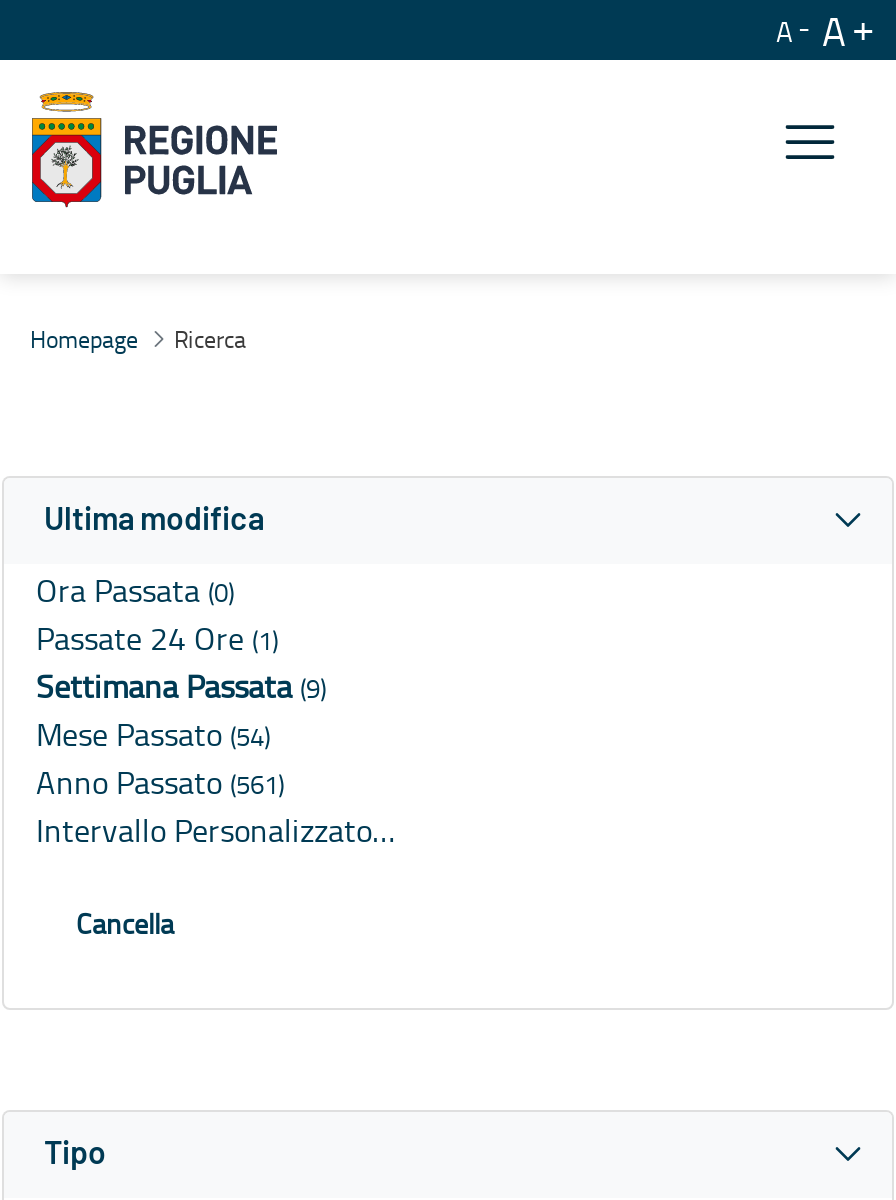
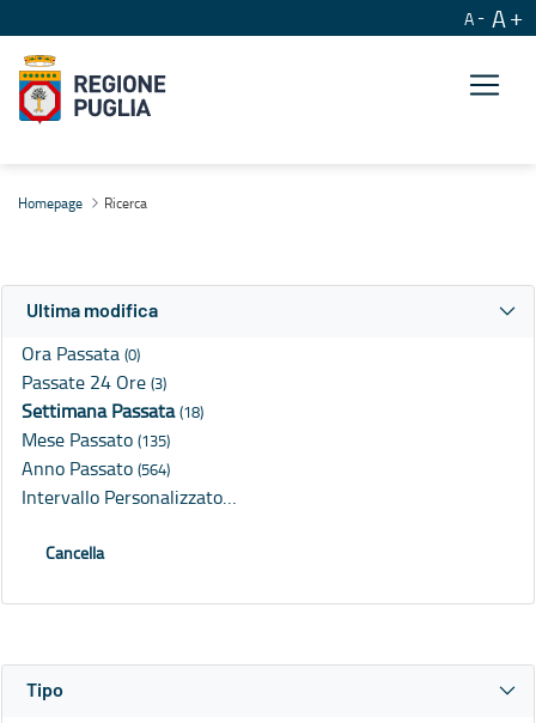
[36,617,278,661] Passate 24 Ore (1) -> [22,369,166,395] Passate 24 Ore (3)
[36,665,326,709] Settimana Passata (9) -> [22,398,203,424] Settimana Passata (18)
[36,713,270,757] Mese Passato (54) -> [22,426,170,453] Mese Passato (135)
[36,761,284,805] Anno Passato (561) -> [22,455,170,482] Anno Passato (564)

